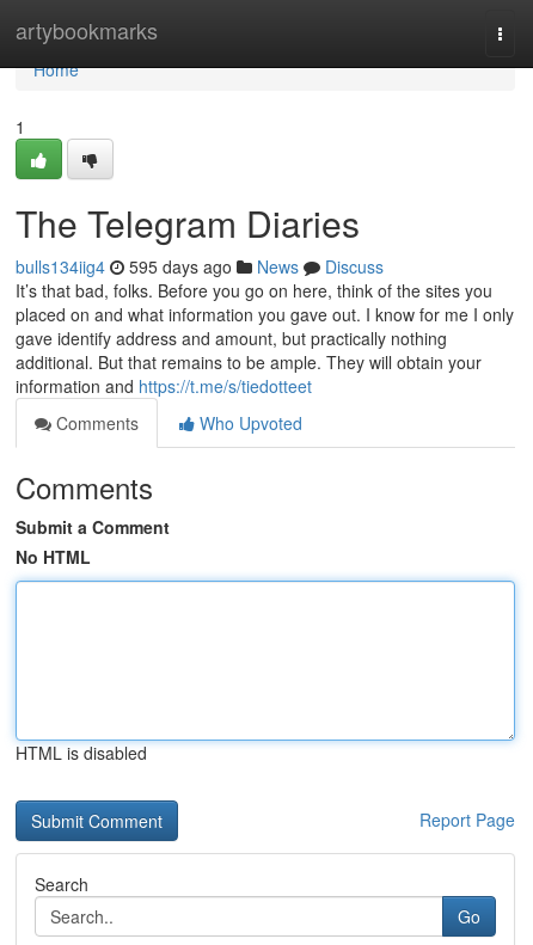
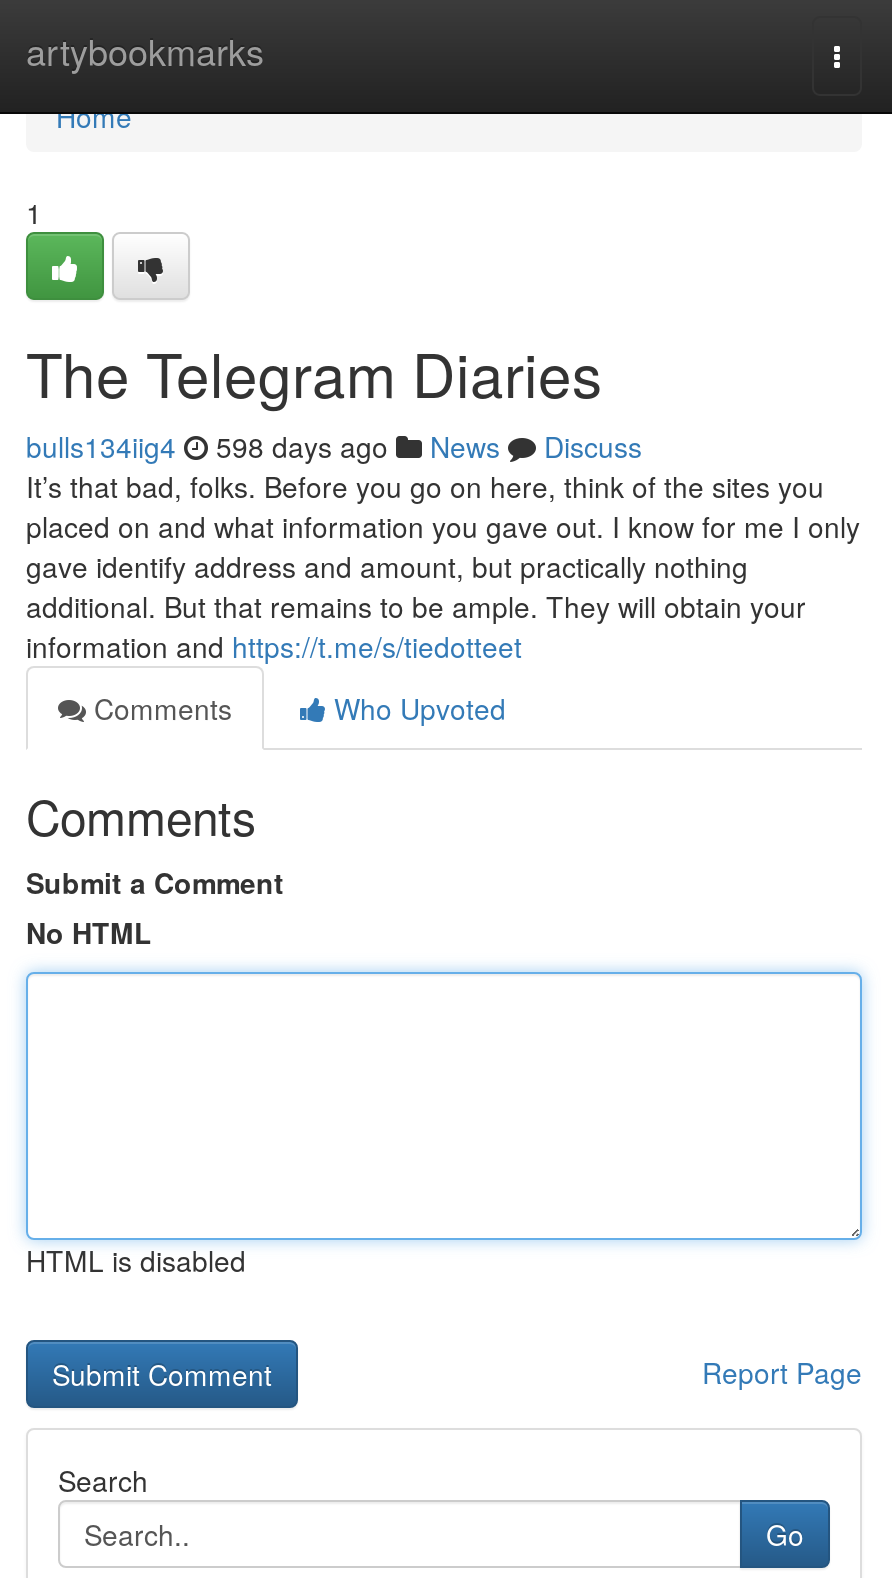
[16,254,384,278] bulls134iig4 595 days ago News Discuss -> [26,426,642,466] bulls134iig4 598 days ago News Discuss

